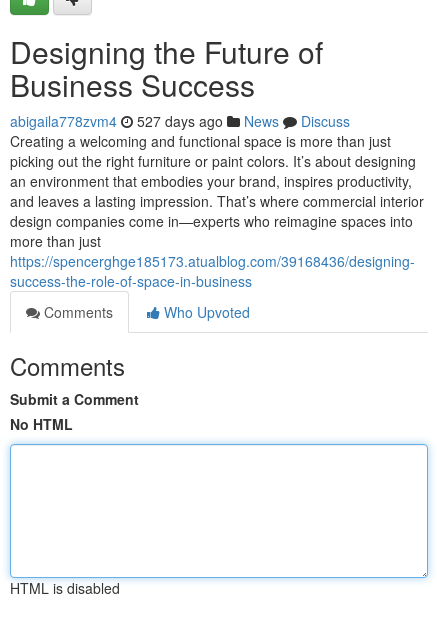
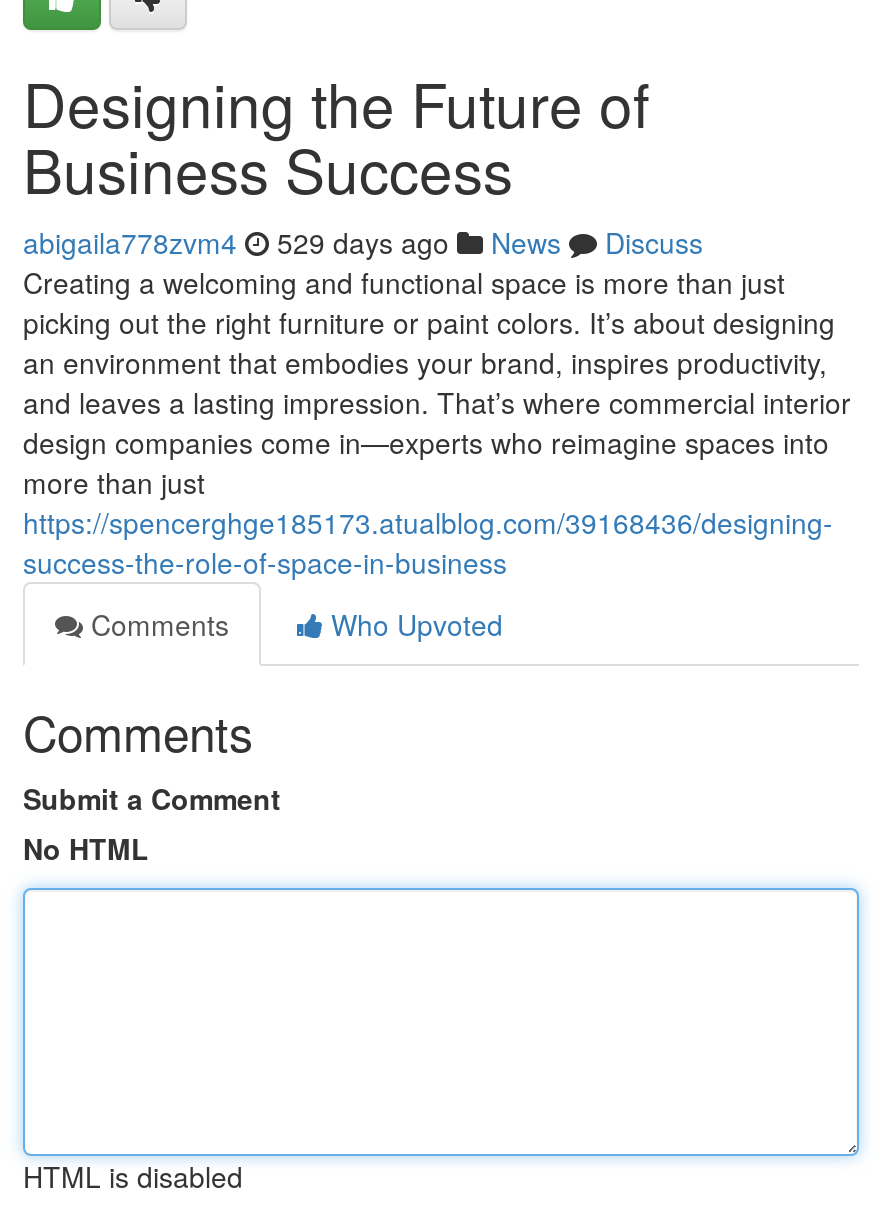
[10,111,350,131] abigaila778zvm4 527 days ago News Discuss -> [23,222,703,262] abigaila778zvm4 529 days ago News Discuss

